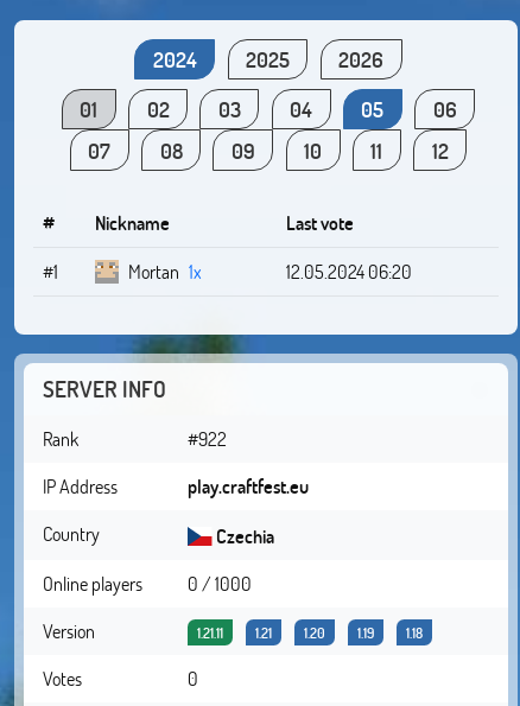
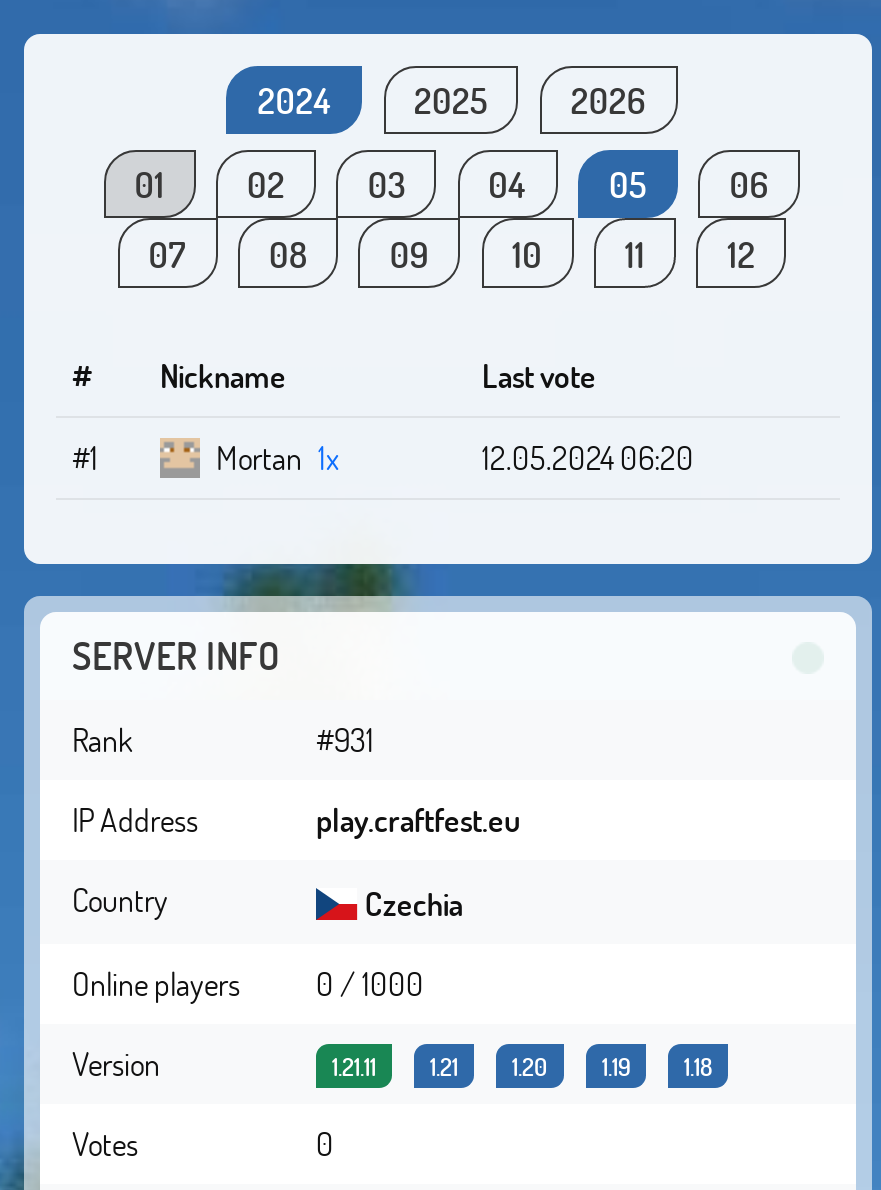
[188,426,227,451] #922 -> [316,717,374,759] #931

